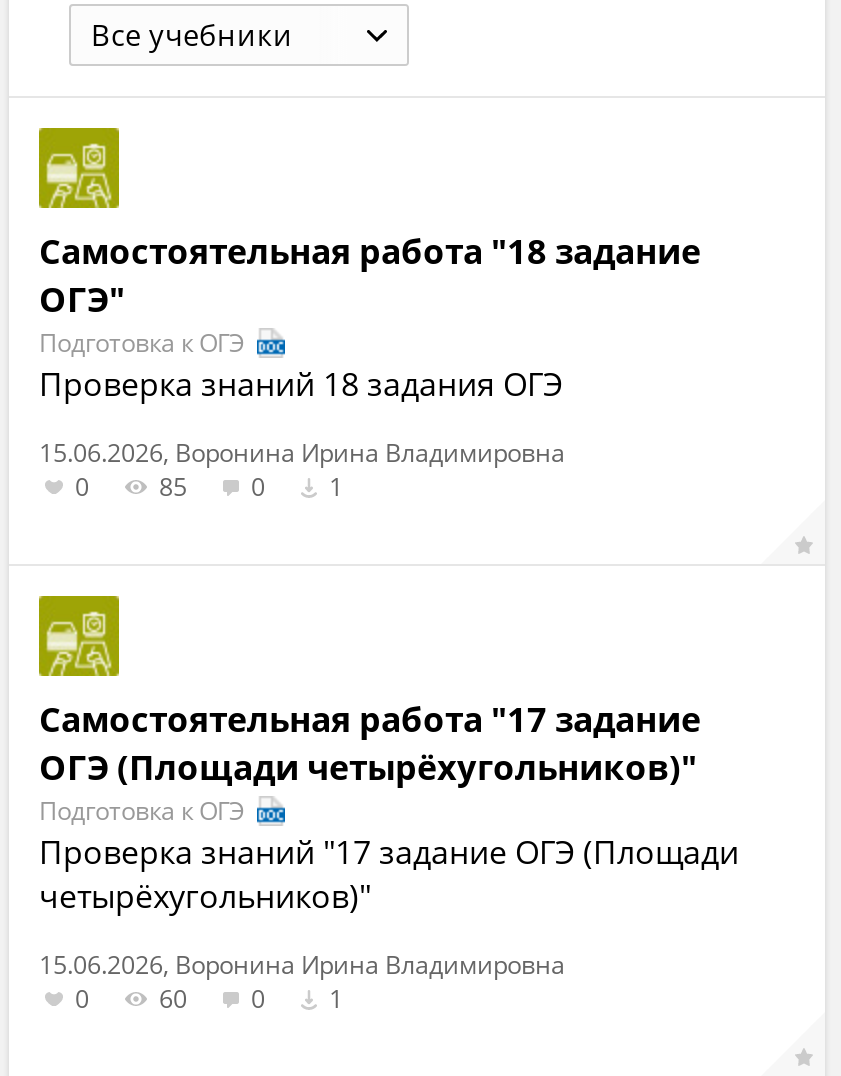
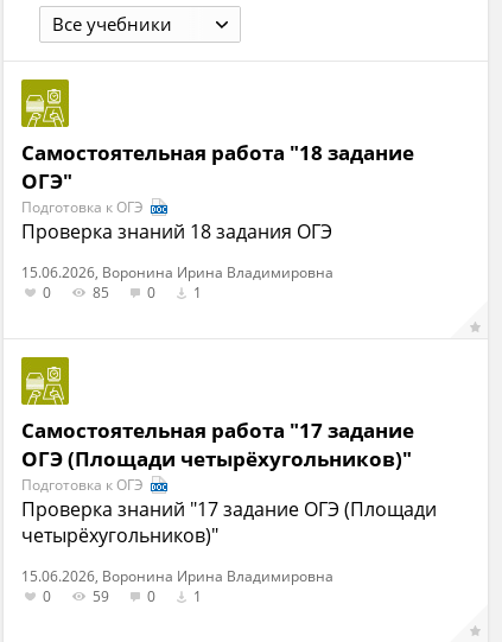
[69,983,343,1017] 0 60 0 1 -> [39,587,202,607] 0 59 0 1

